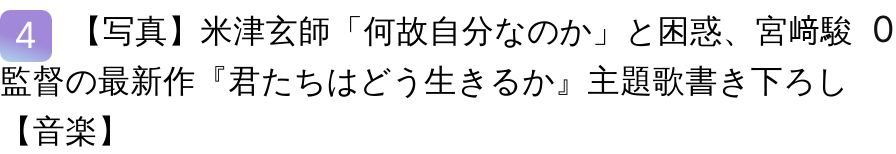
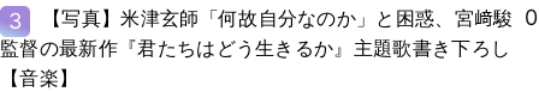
[14,7,895,55] 4 【写真】米津玄師「何故自分なのか」と困惑、宮﨑駿 0 -> [8,4,538,33] 3 【写真】米津玄師「何故自分なのか」と困惑、宮﨑駿 0

